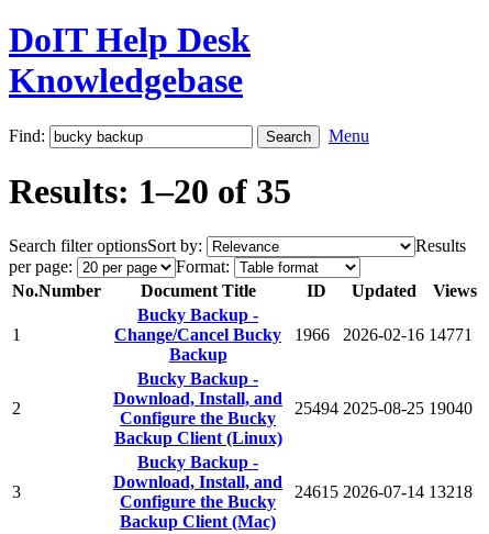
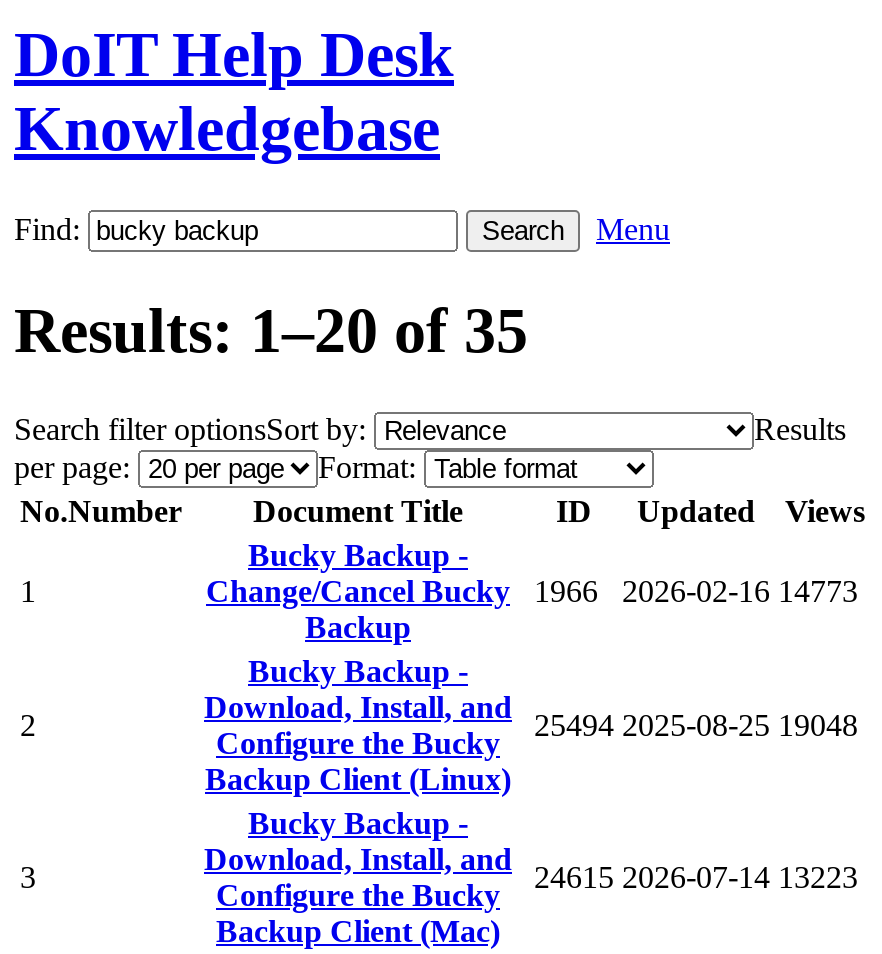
[114,325,473,344] Change/Cancel Bucky 1966 2026-02-16 14771 -> [206,574,858,608] Change/Cancel Bucky 1966 2026-02-16 14773
[294,399,473,417] 25494 2025-08-25 19040 -> [534,708,858,742] 25494 2025-08-25 19048
[294,482,473,501] 24615 2026-07-14 13218 -> [534,860,858,894] 24615 2026-07-14 13223

